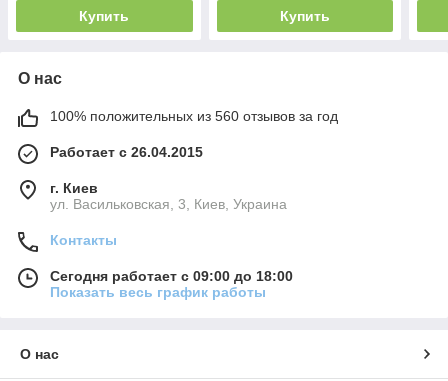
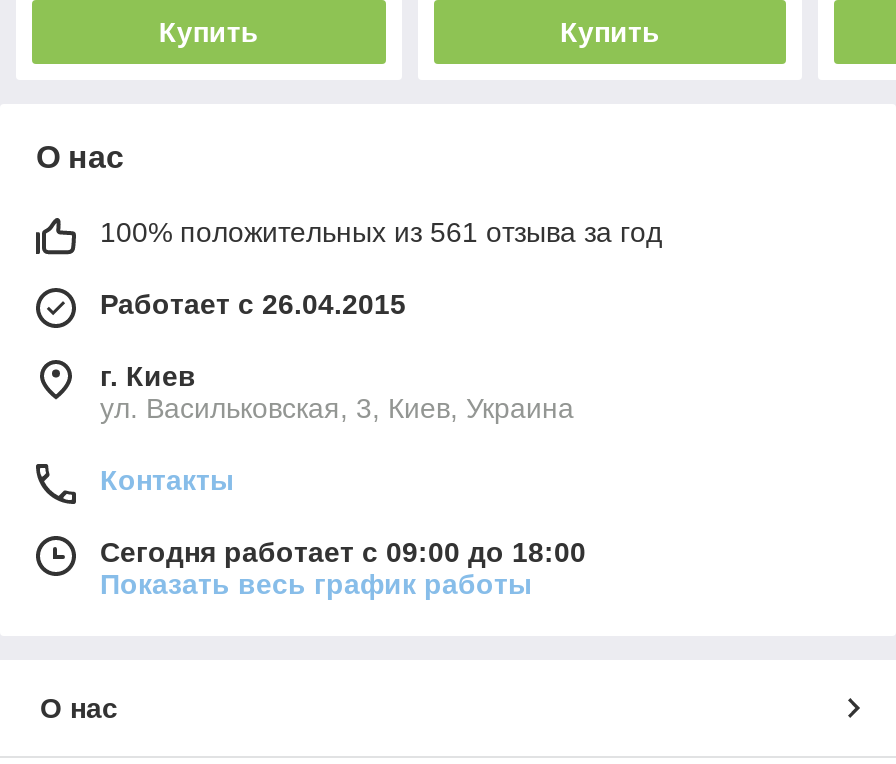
[50,108,338,124] 100% положительных из 560 отзывов за год -> [100,217,662,249] 100% положительных из 561 отзыва за год

